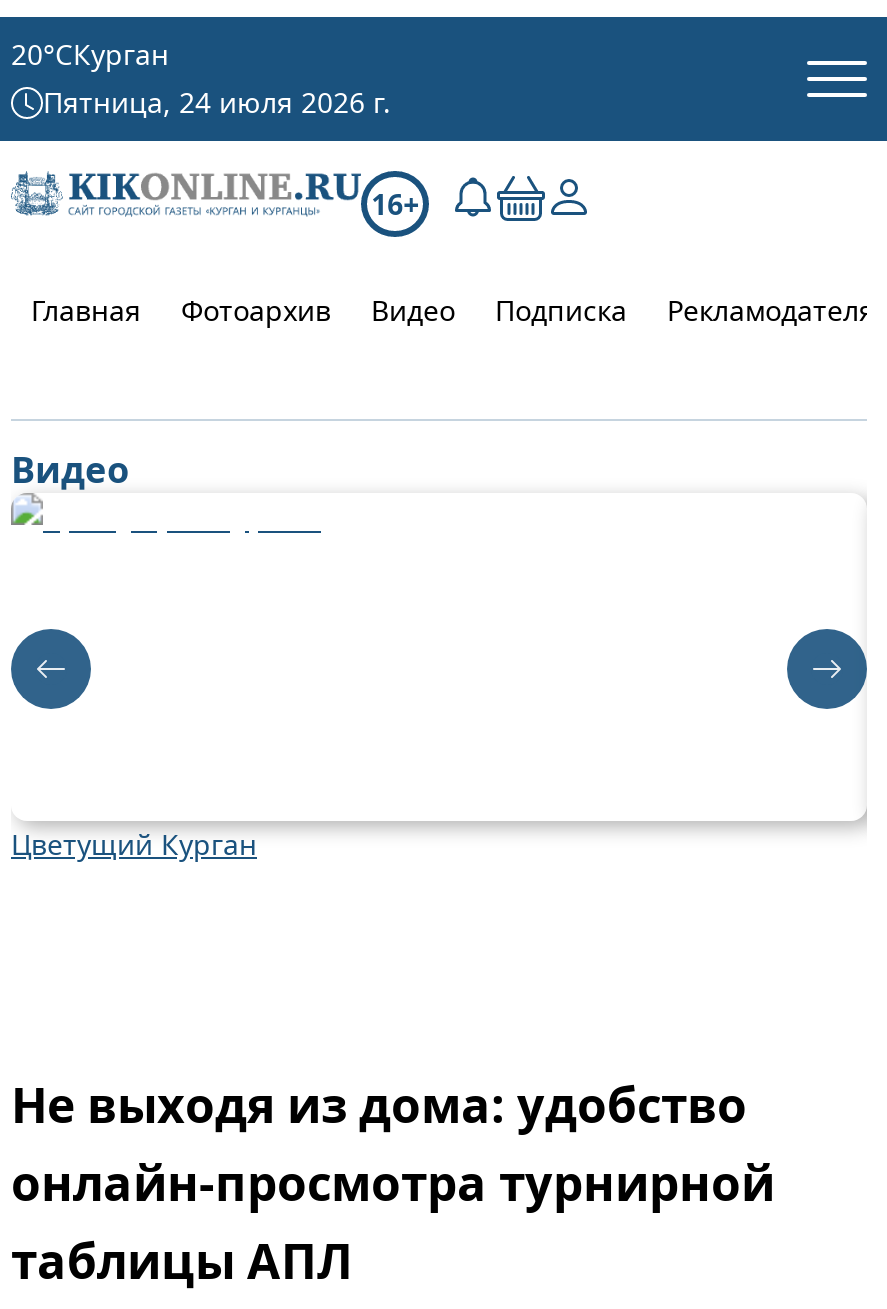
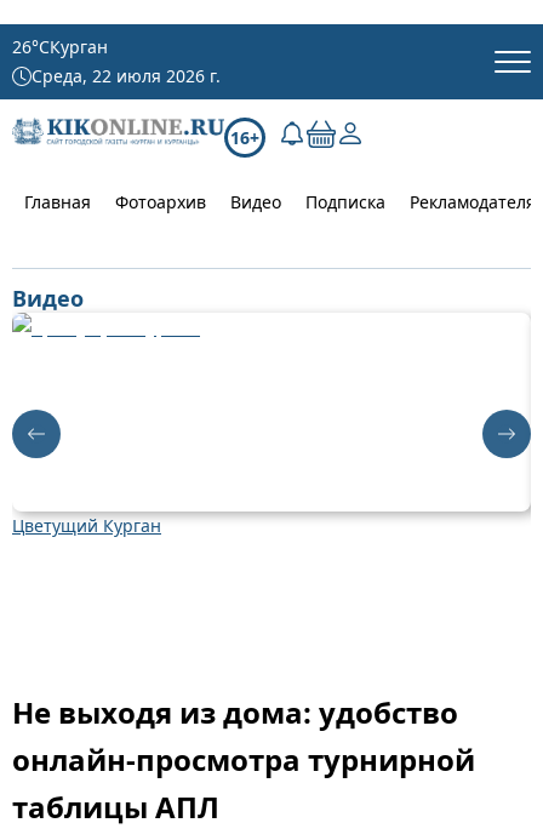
[11,35,169,73] 20°CКурган -> [12,35,108,58] 26°CКурган
[43,83,391,121] Пятница, 24 июля 2026 г. -> [32,64,221,87] Среда, 22 июля 2026 г.
[9,627,93,733] [image] -> [11,395,62,459] [image]
[785,627,869,733] [image] -> [481,395,532,459] [image]

